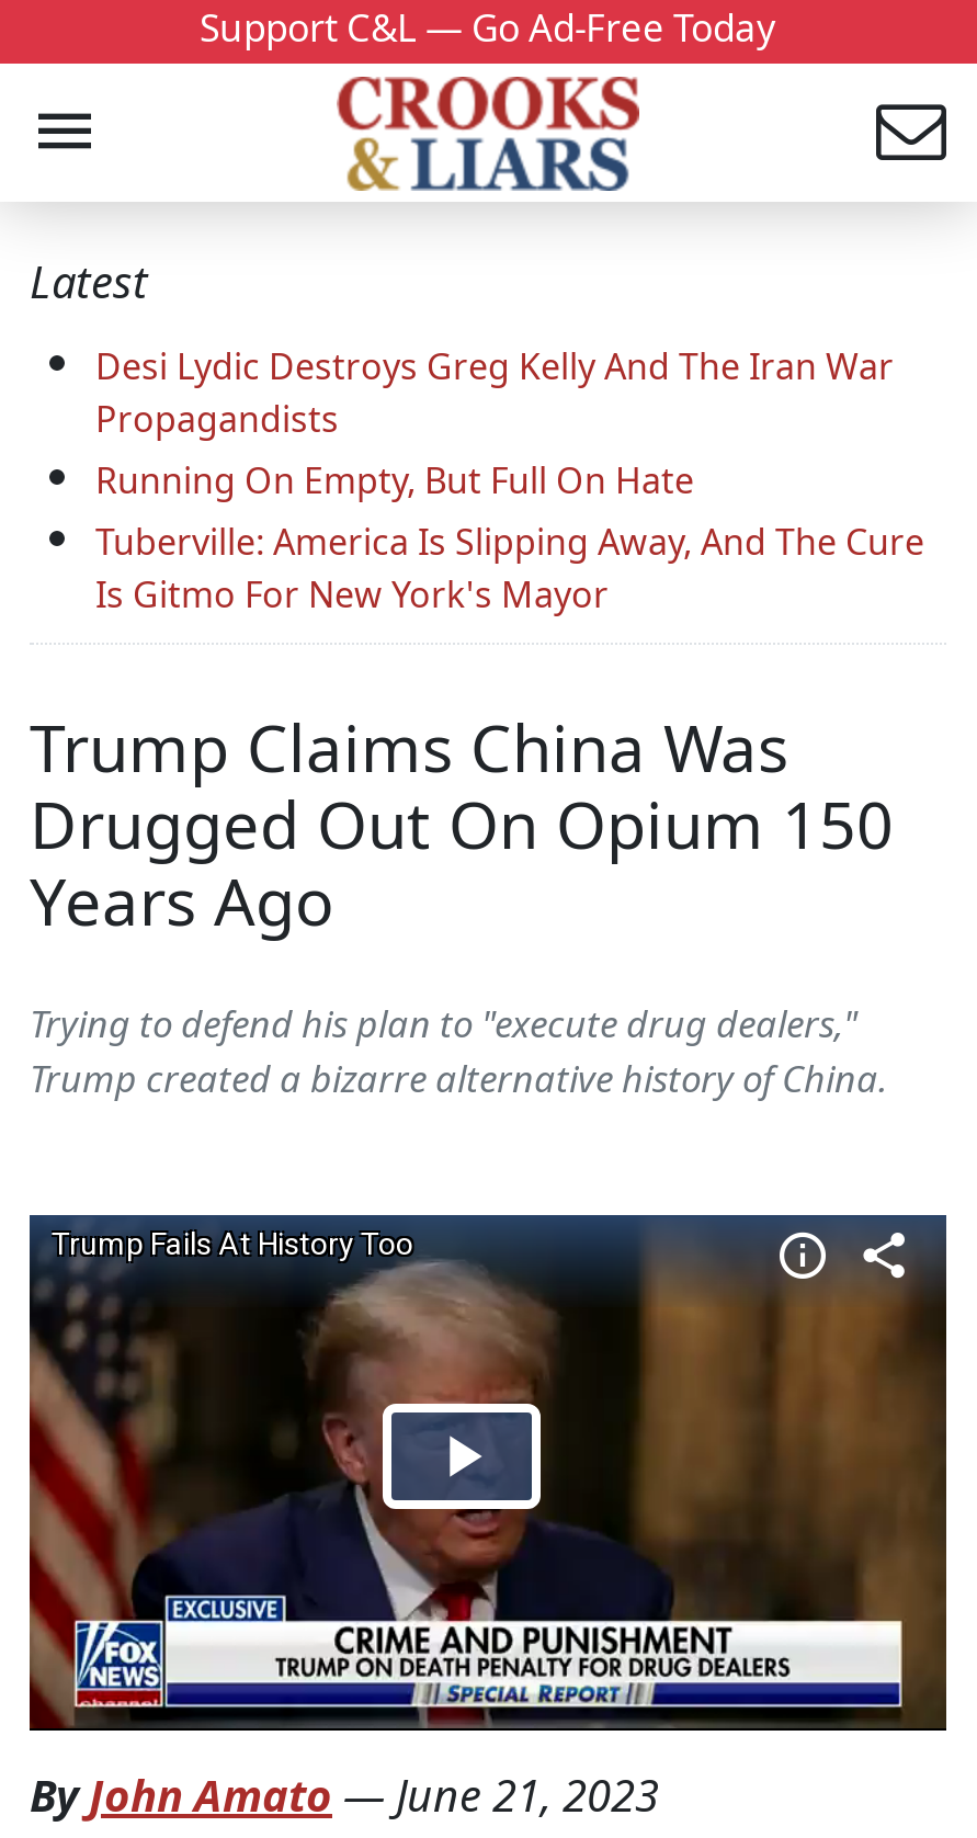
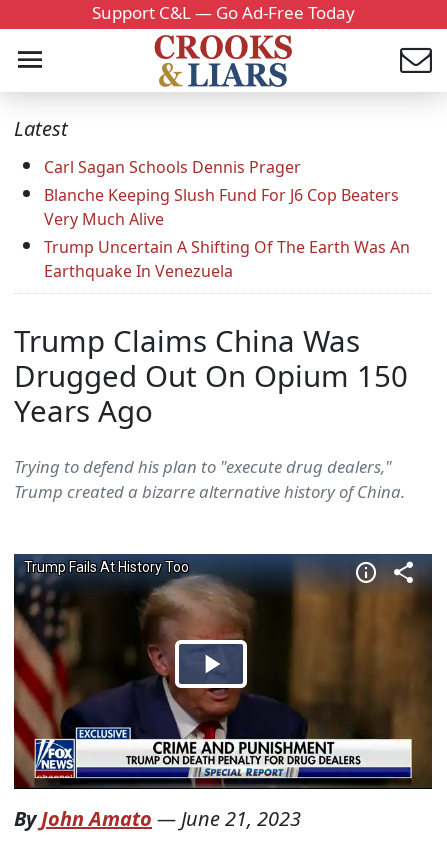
[95,343,924,619] Desi Lydic Destroys Greg Kelly And The Iran War | Propagandists | Running On Empty, But Full On Hate | Tuberville: America Is Slipping Away, And The Cure | Is Gitmo For New York's Mayor -> [44,156,410,282] Carl Sagan Schools Dennis Prager | Blanche Keeping Slush Fund For J6 Cop Beaters | Very Much Alive | Trump Uncertain A Shifting Of The Earth Was An | Earthquake In Venezuela

